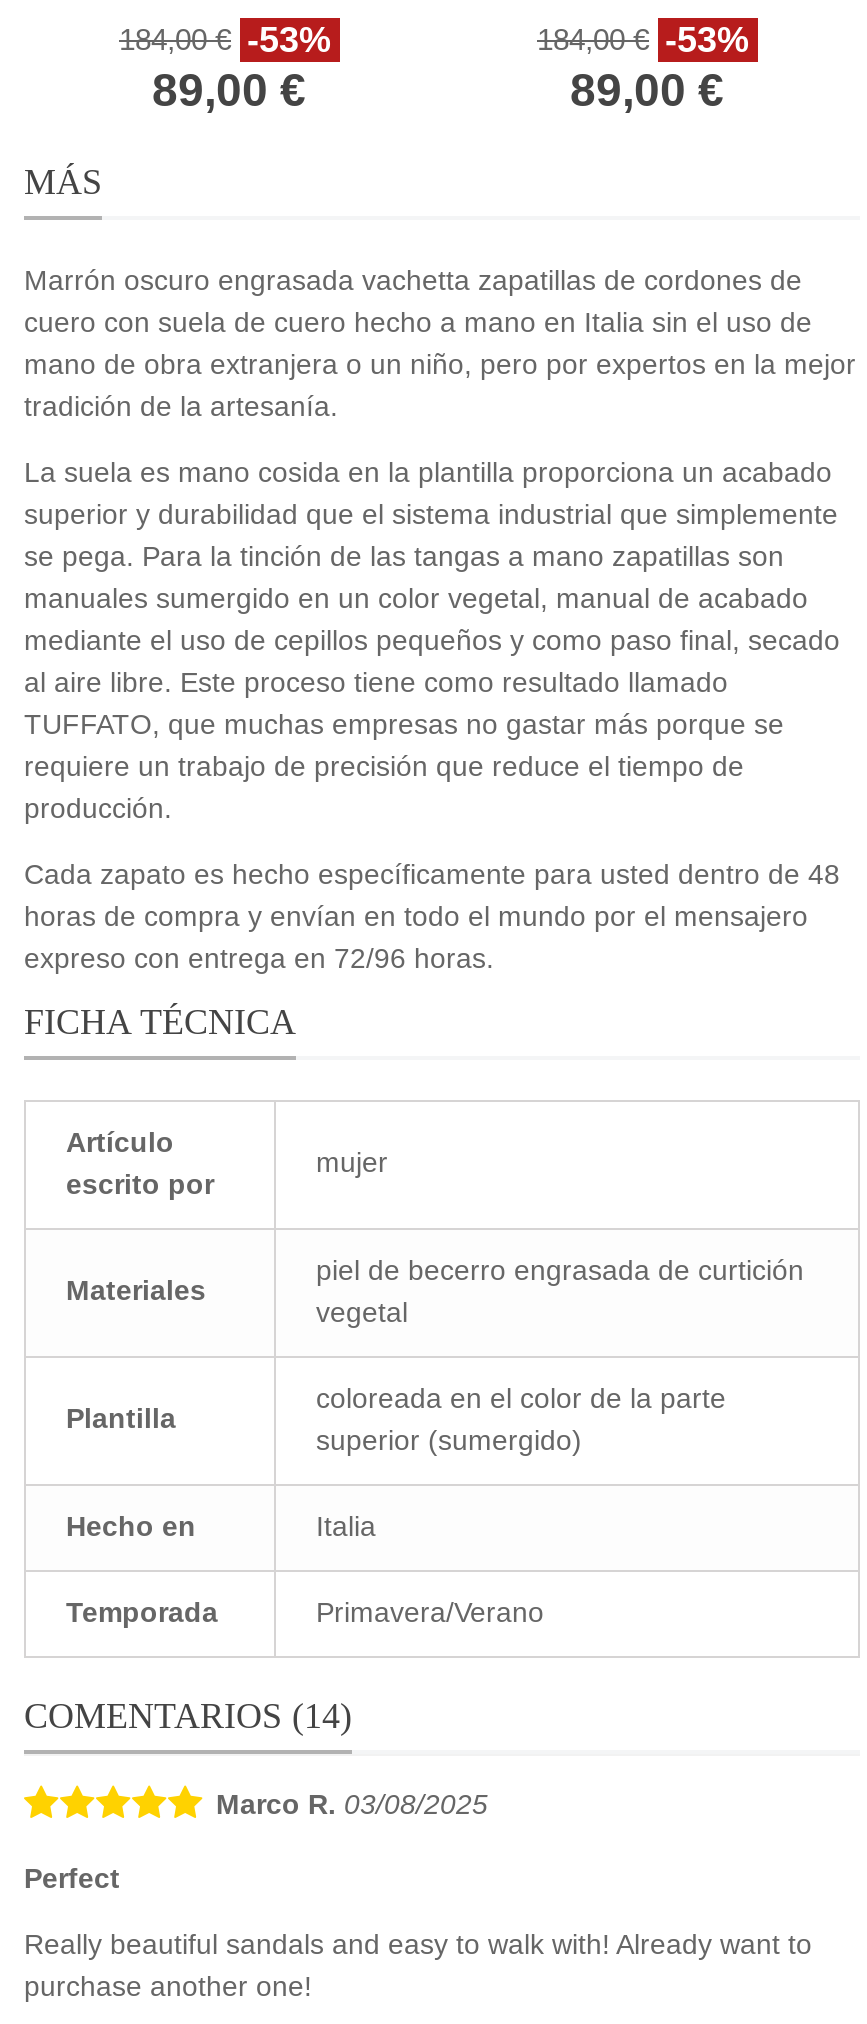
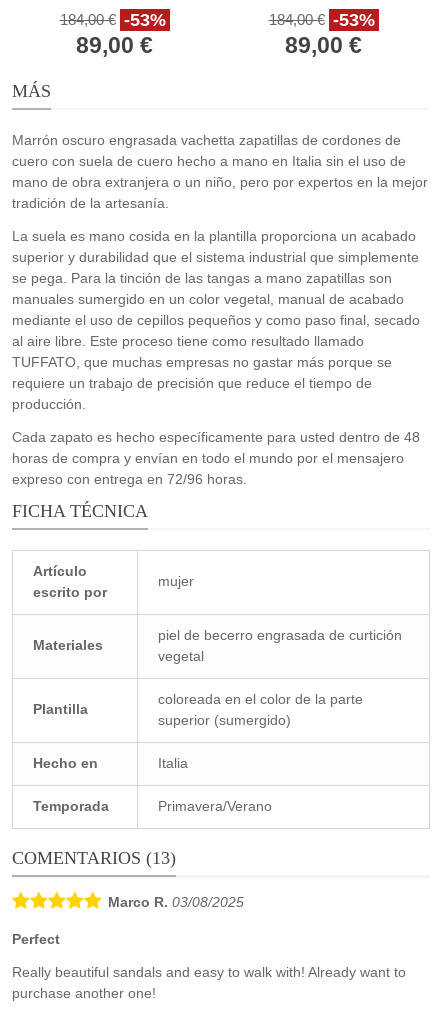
[24,1696,352,1736] COMENTARIOS (14) -> [12,848,176,868] COMENTARIOS (13)

